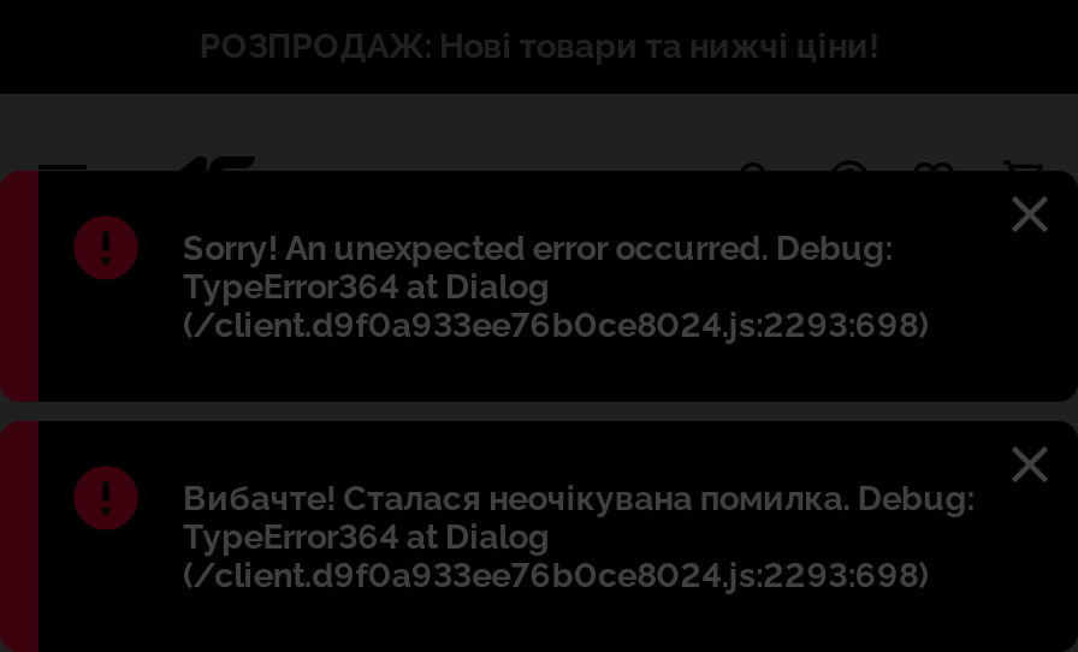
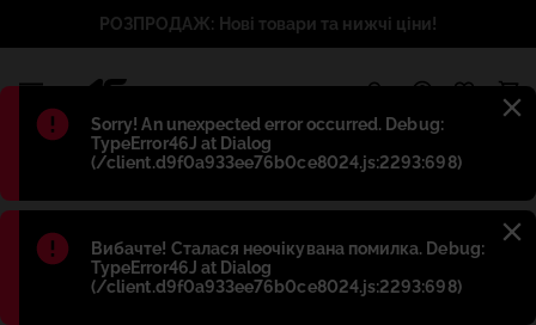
[183,267,550,306] TypeError364 at Dialog -> [91,134,272,153] TypeError46J at Dialog
[183,517,550,556] TypeError364 at Dialog -> [91,258,272,277] TypeError46J at Dialog

